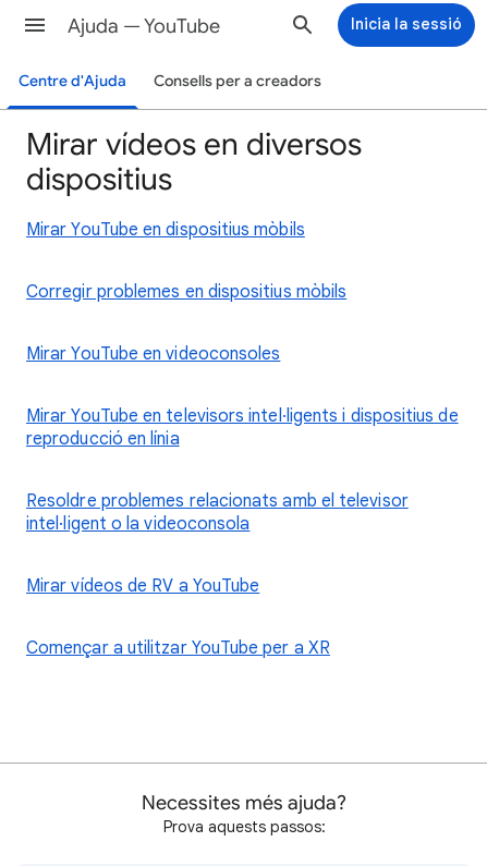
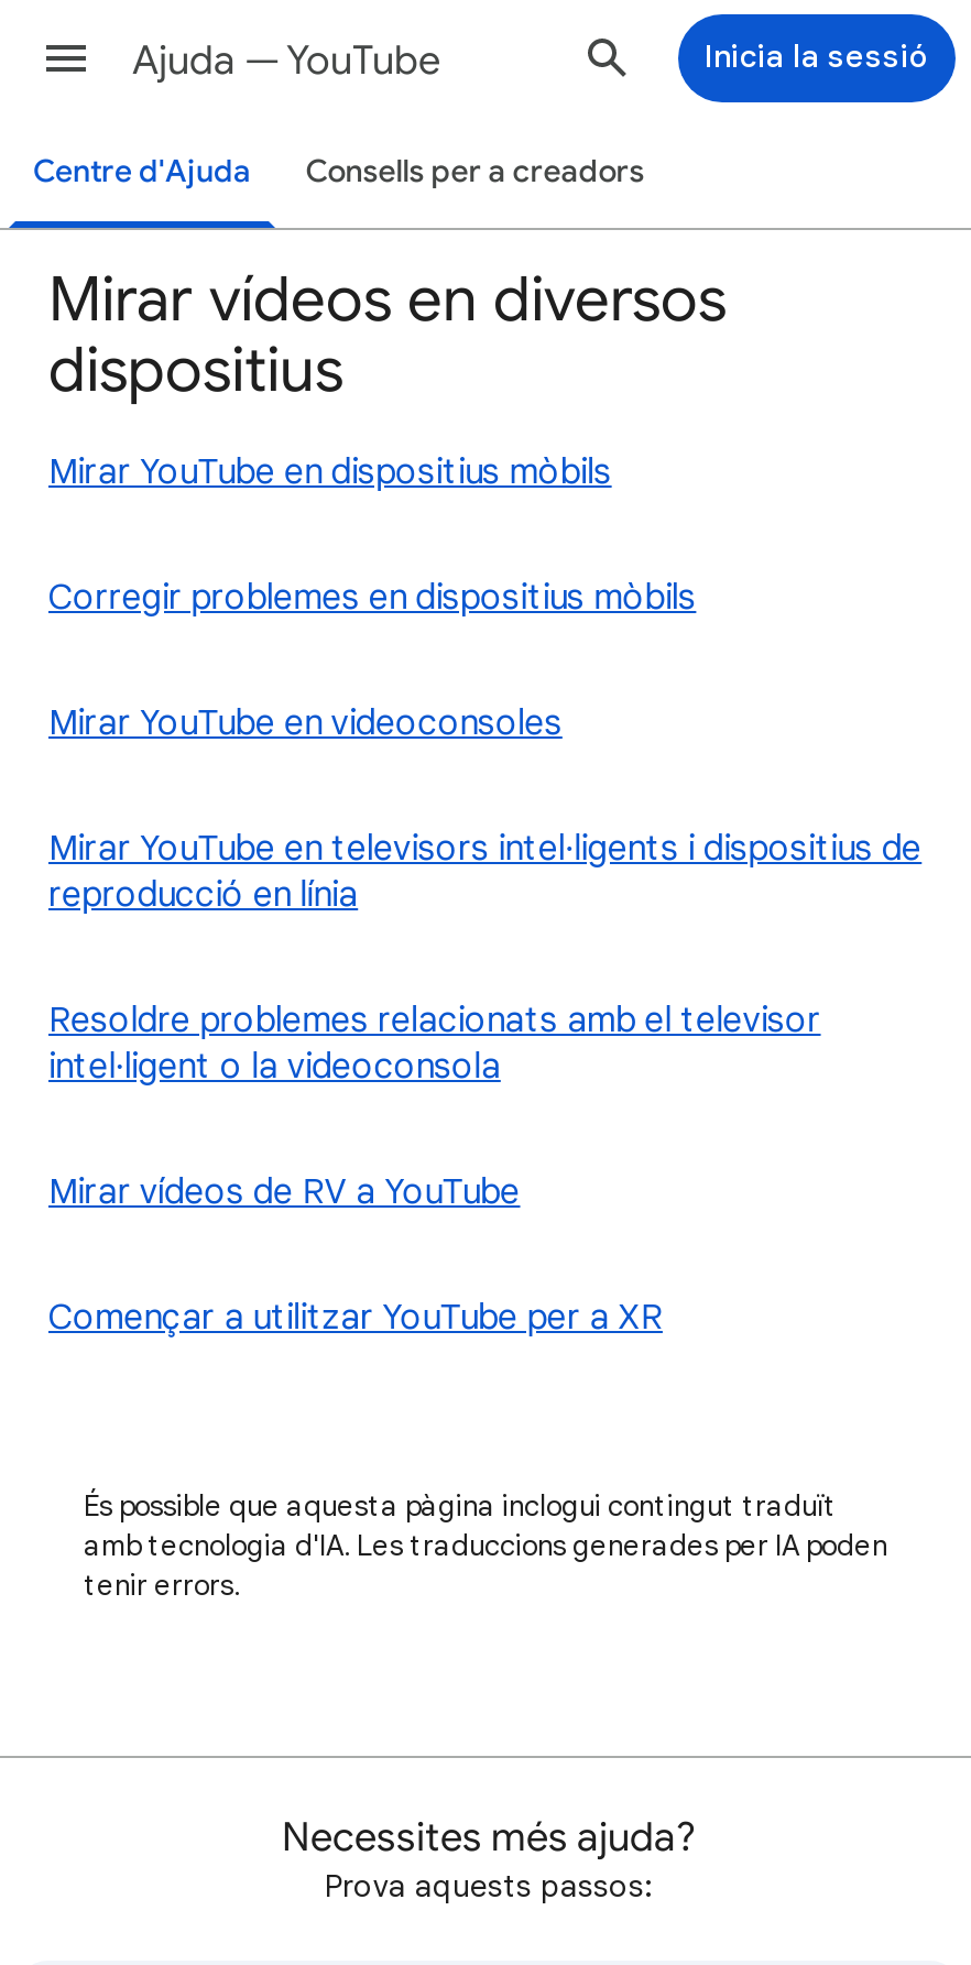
none -> [84,1487,887,1604] És possible que aquesta pàgina inclogui contingut traduït | amb tecnologia d'IA. Les traduccions generades per IA poden | tenir errors.

